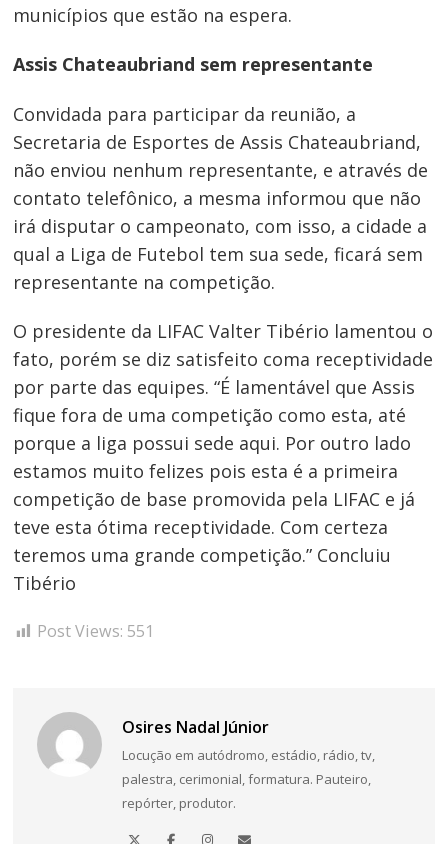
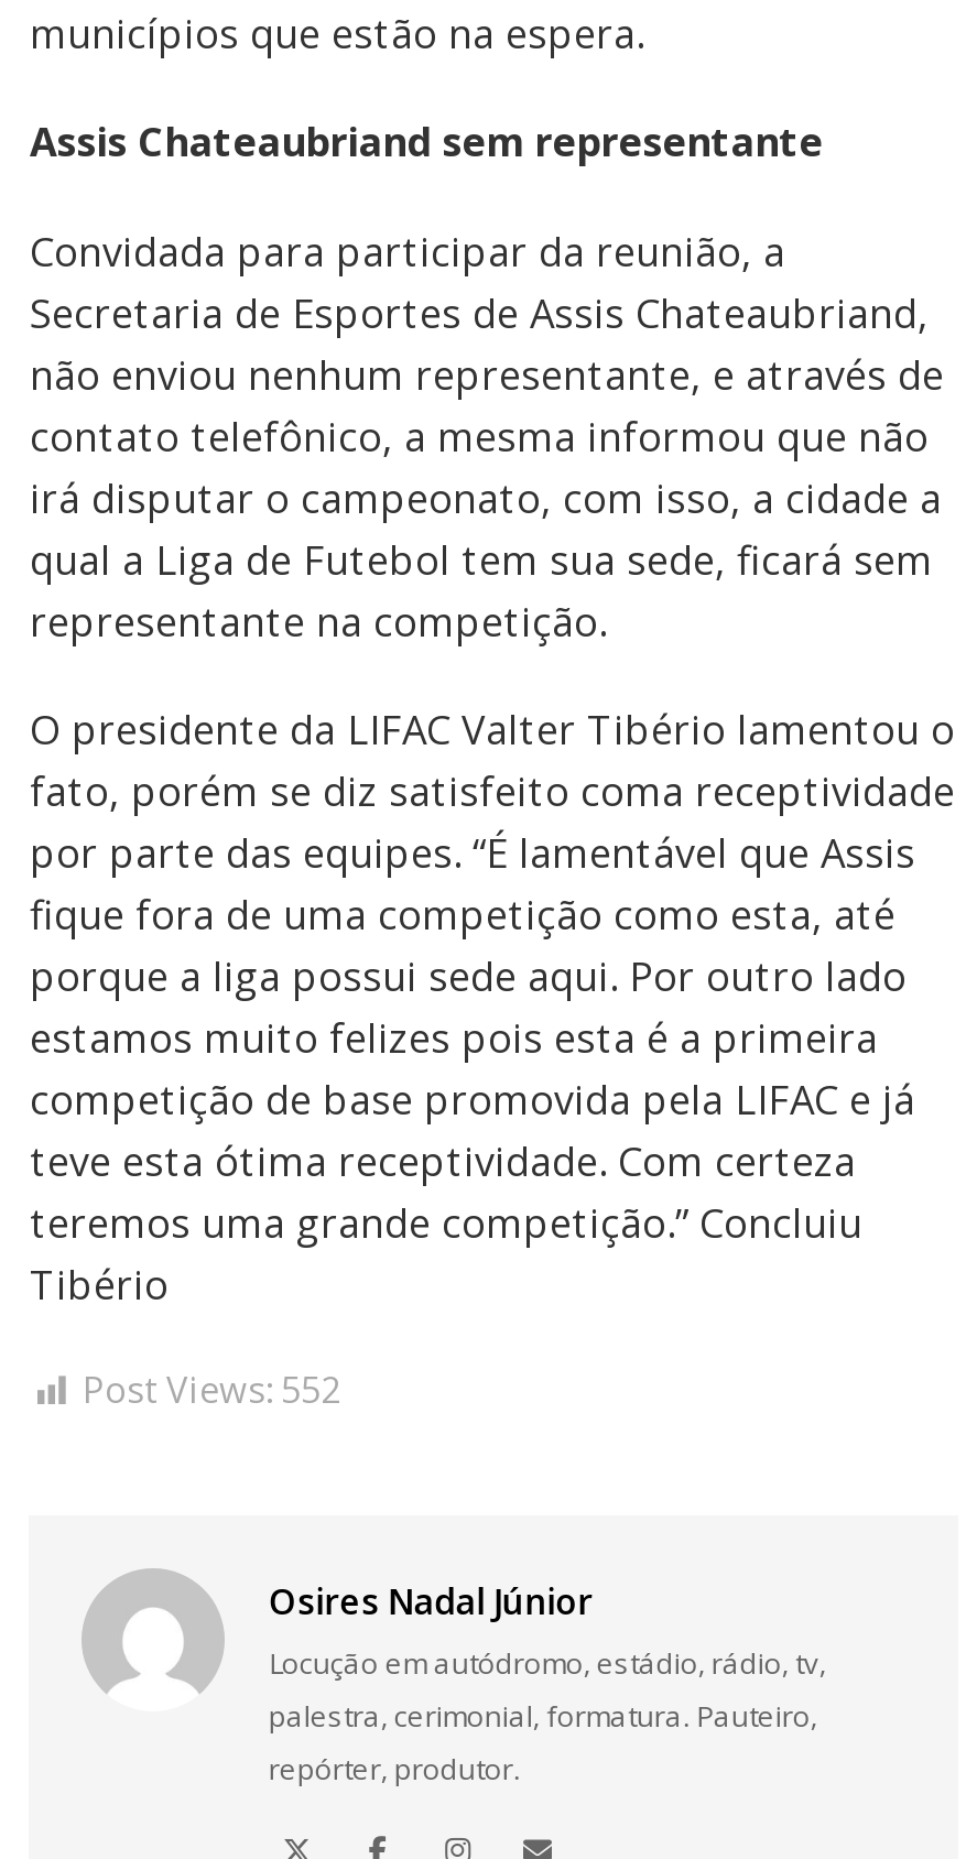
[37,620,154,642] Post Views: 551 -> [82,1366,340,1414] Post Views: 552

